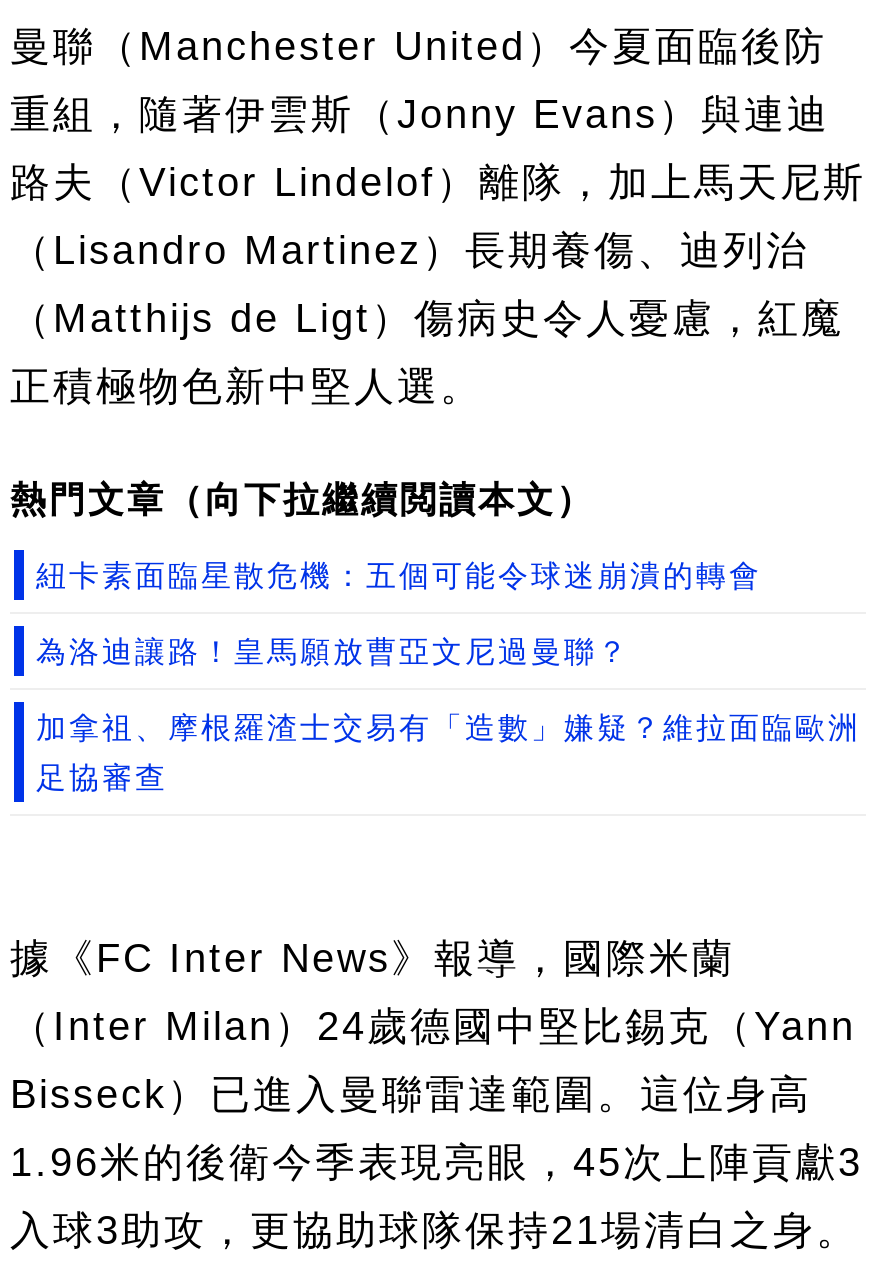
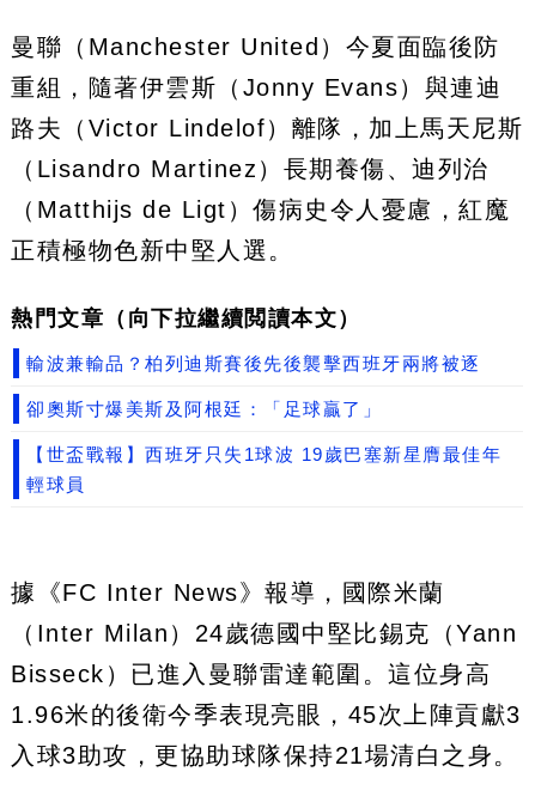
[36,558,762,592] 紐卡素面臨星散危機：五個可能令球迷崩潰的轉會 -> [26,353,481,373] 輸波兼輸品？柏列迪斯賽後先後襲擊西班牙兩將被逐
[36,634,630,668] 為洛迪讓路！皇馬願放曹亞文尼過曼聯？ -> [26,399,382,419] 卻奧斯寸爆美斯及阿根廷：「足球贏了」
[36,710,861,744] 加拿祖、摩根羅渣士交易有「造數」嫌疑？維拉面臨歐洲 -> [26,444,501,464] 【世盃戰報】西班牙只失1球波 19歲巴塞新星膺最佳年
[36,760,168,794] 足協審查 -> [26,474,86,494] 輕球員

